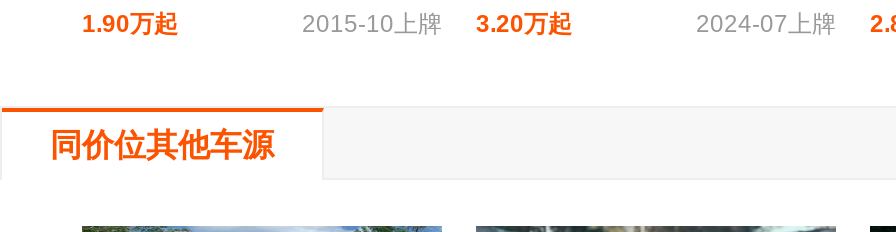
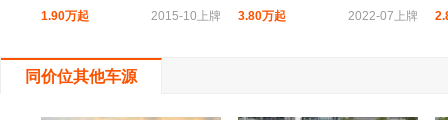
[302,10,572,38] 2015-10上牌 3.20万起 -> [151,9,286,23] 2015-10上牌 3.80万起
[696,10,836,38] 2024-07上牌 -> [348,9,418,23] 2022-07上牌

